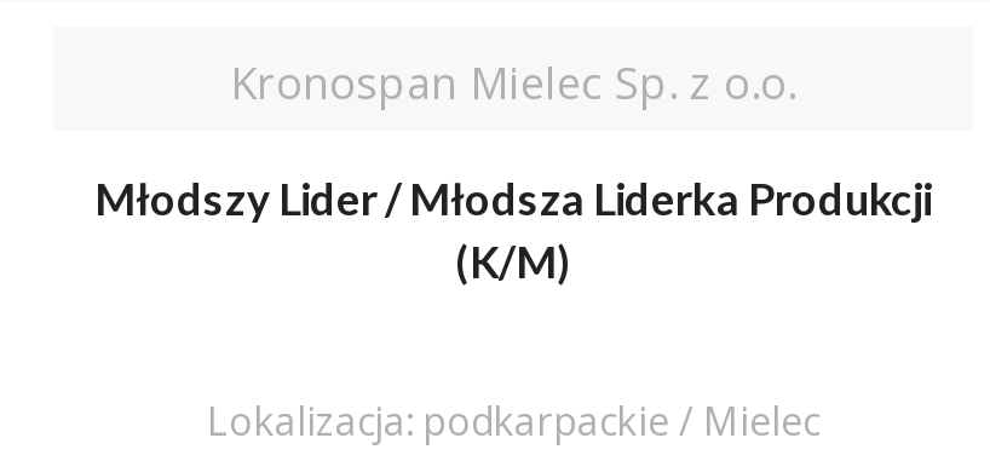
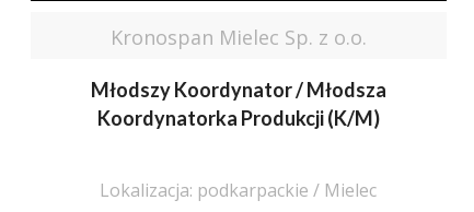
[94,172,932,288] Młodszy Lider / Młodsza Liderka Produkcji | (K/M) -> [91,78,386,130] Młodszy Koordynator / Młodsza | Koordynatorka Produkcji (K/M)

